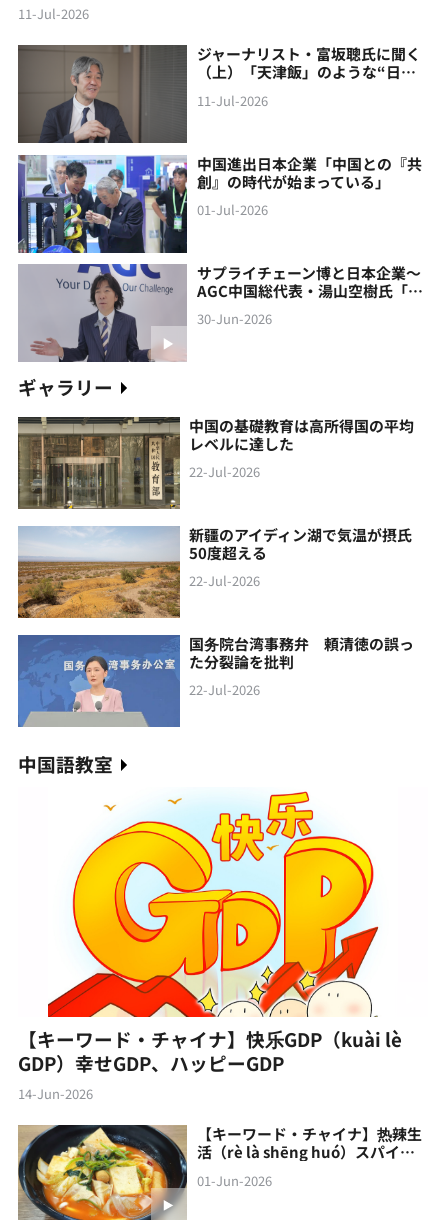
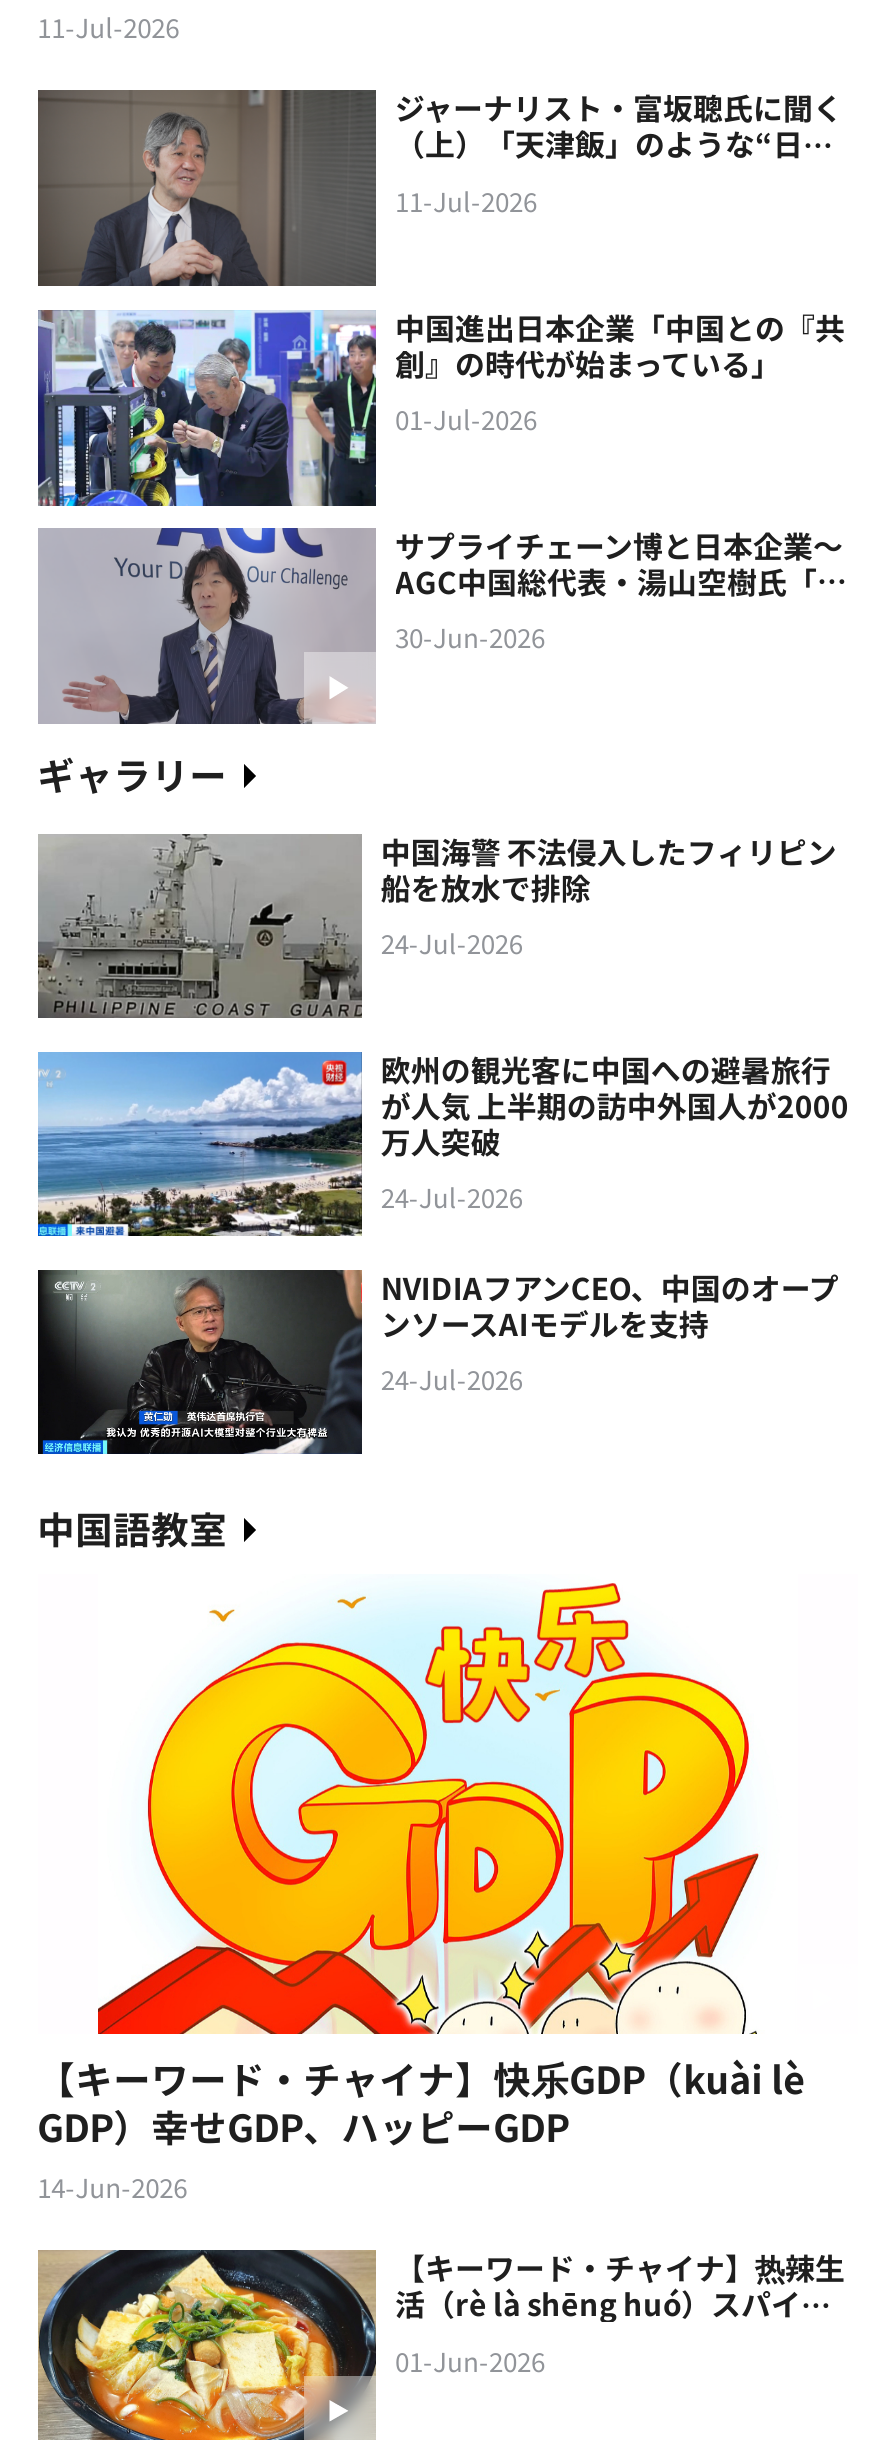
[18,415,414,509] [image] | 中国の基礎教育は高所得国の平均 | レベルに達した | 22-Jul-2026 -> [38,829,837,1018] [image] | 中国海警 不法侵入したフィリピン | 船を放水で排除 | 24-Jul-2026
[17,524,412,619] [image] | 新疆のアイディン湖で気温が摂氏 | 50度超える | 22-Jul-2026 -> [36,1048,849,1238] [image] | 欧州の観光客に中国への避暑旅行 | が人気 上半期の訪中外国人が2000 | 万人突破 | 24-Jul-2026
[17,633,414,728] [image] | 国务院台湾事務弁 頼清徳の誤っ | た分裂論を批判 | 22-Jul-2026 -> [36,1266,839,1456] [image] | NVIDIAフアンCEO、中国のオープ | ンソースAIモデルを支持 | 24-Jul-2026

